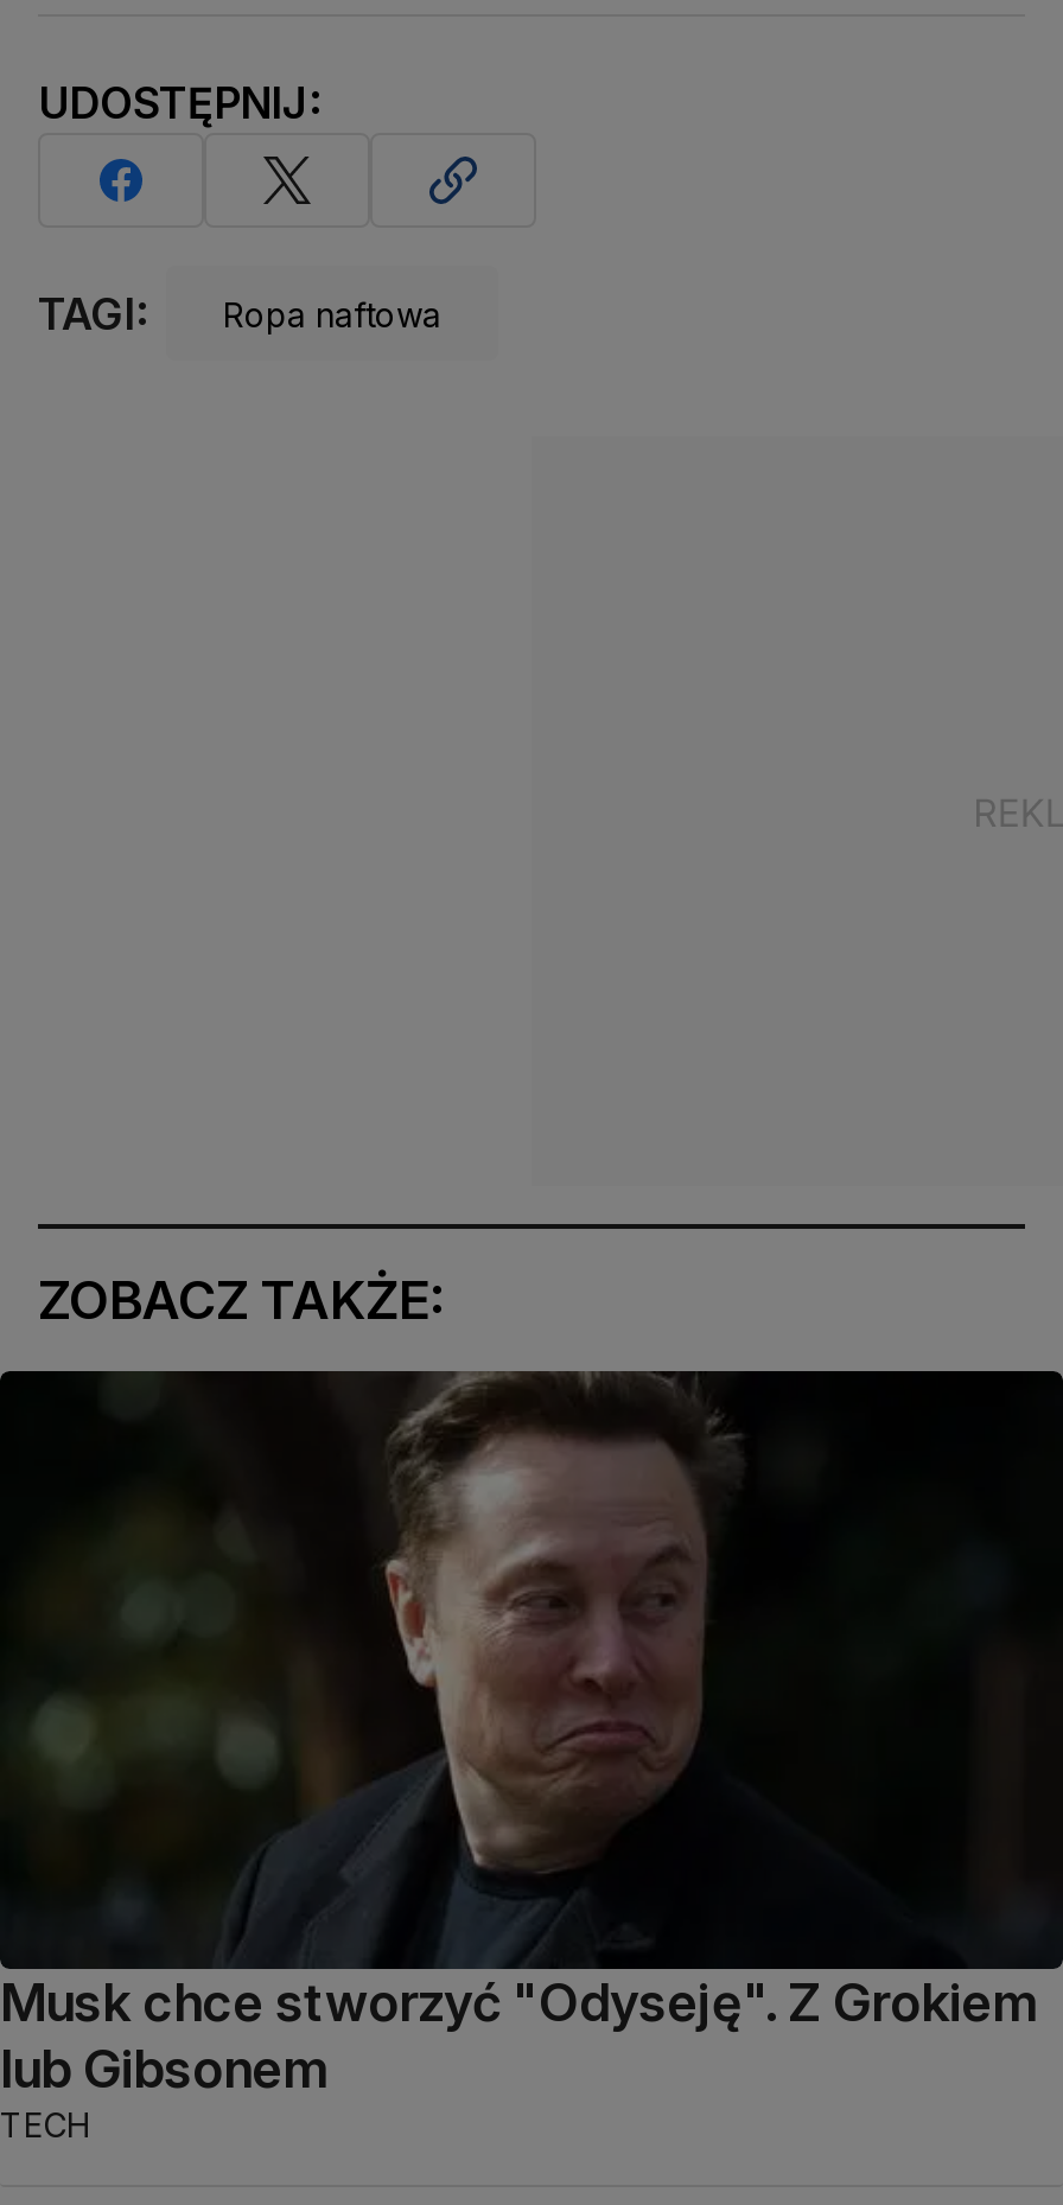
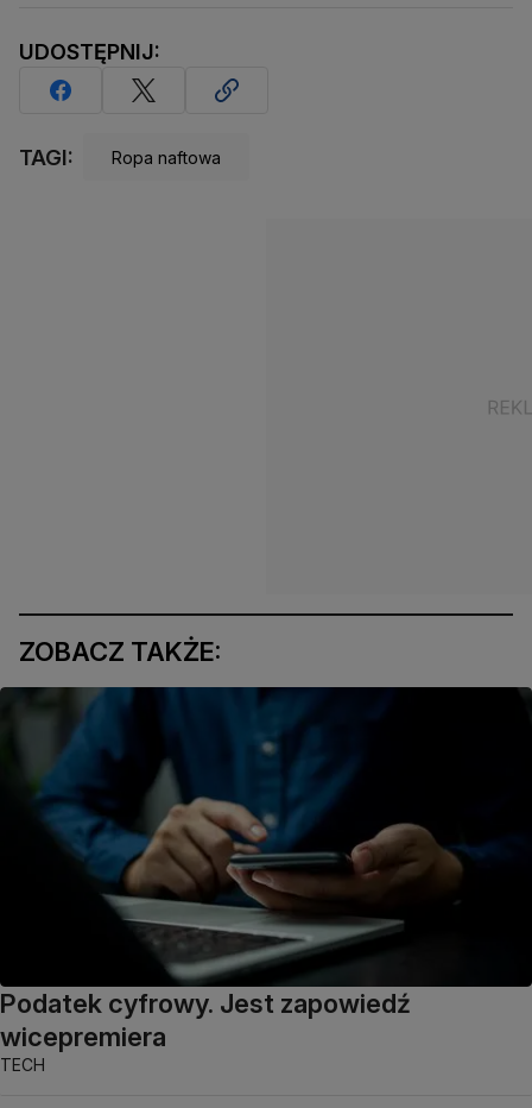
[0,1369,1056,2098] [image] | Musk chce stworzyć "Odyseję". Z Grokiem | lub Gibsonem -> [0,686,528,1052] [image] | Podatek cyfrowy. Jest zapowiedź | wicepremiera

